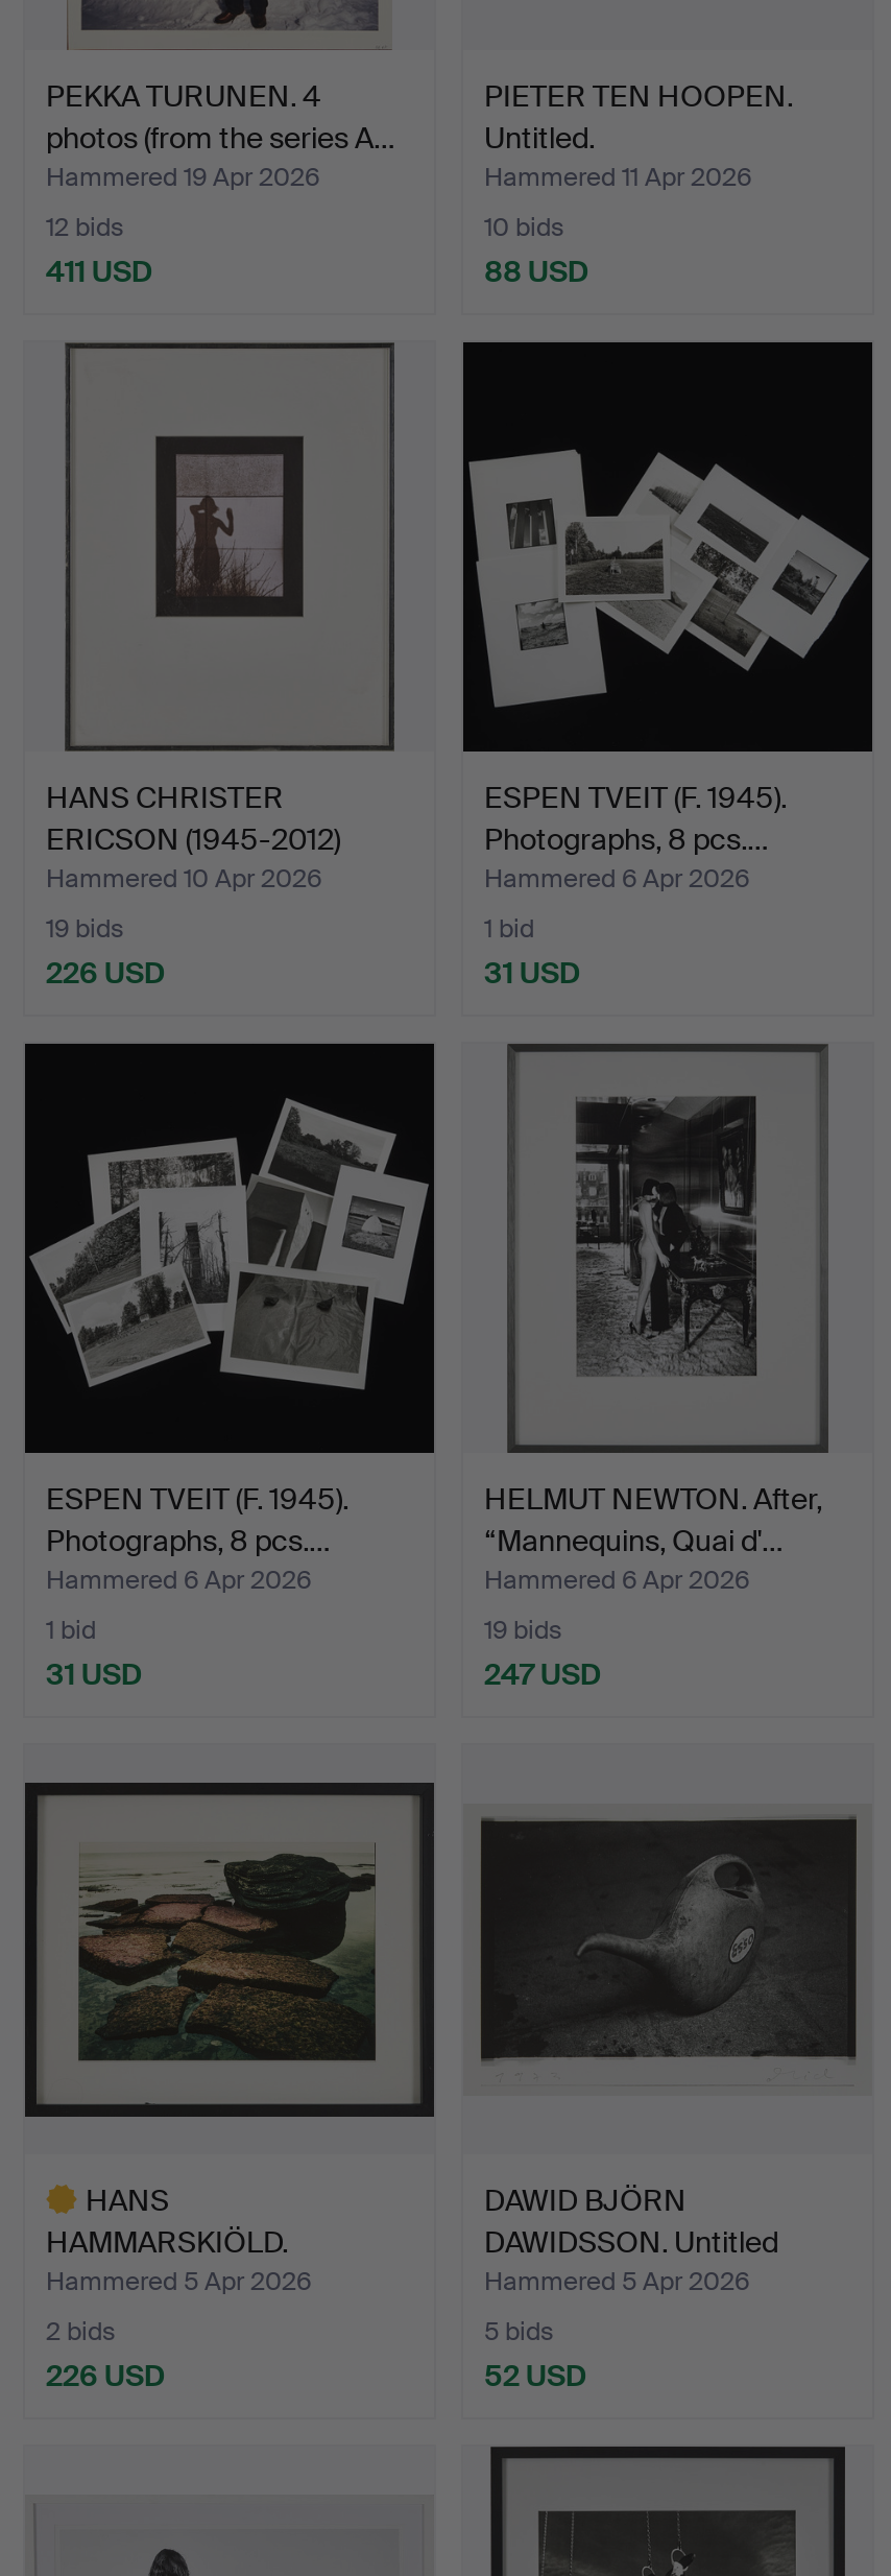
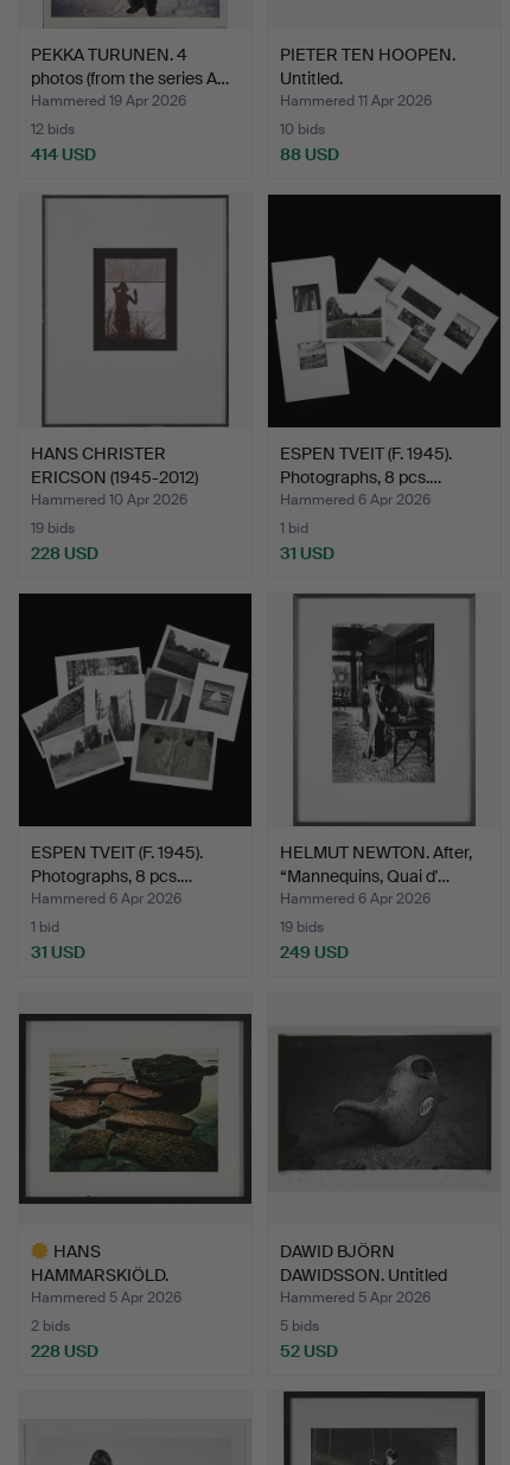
[46,252,152,290] 411 USD -> [31,144,96,165] 414 USD
[46,954,165,992] 226 USD -> [31,543,98,564] 228 USD
[484,1655,601,1693] 247 USD -> [280,941,349,963] 249 USD
[46,2357,165,2394] 226 USD -> [31,1340,98,1362] 228 USD

